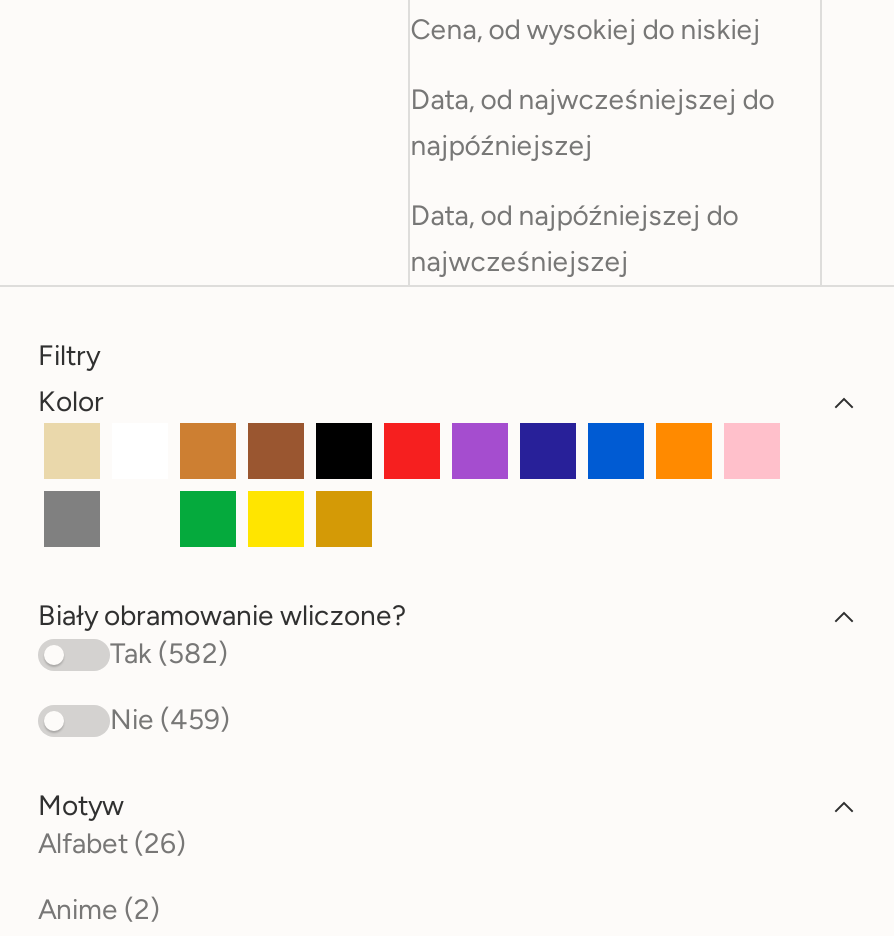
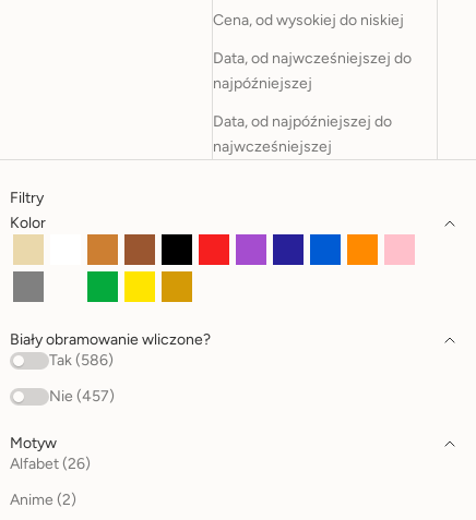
[110,637,228,671] Tak (582) -> [49,351,114,370] Tak (586)
[110,703,230,737] Nie (459) -> [49,387,115,406] Nie (457)

